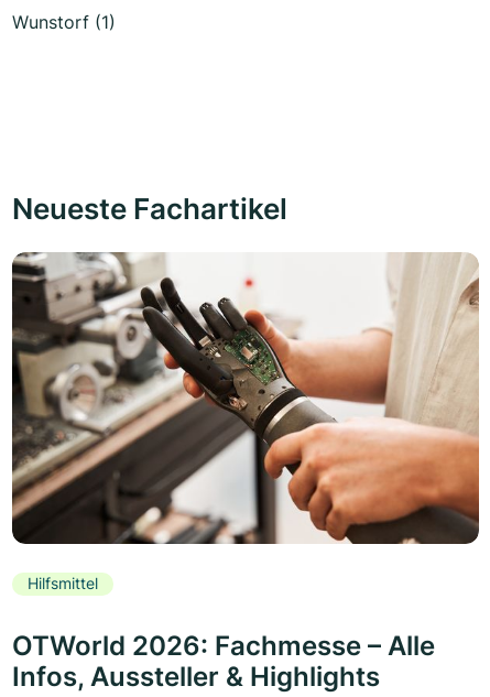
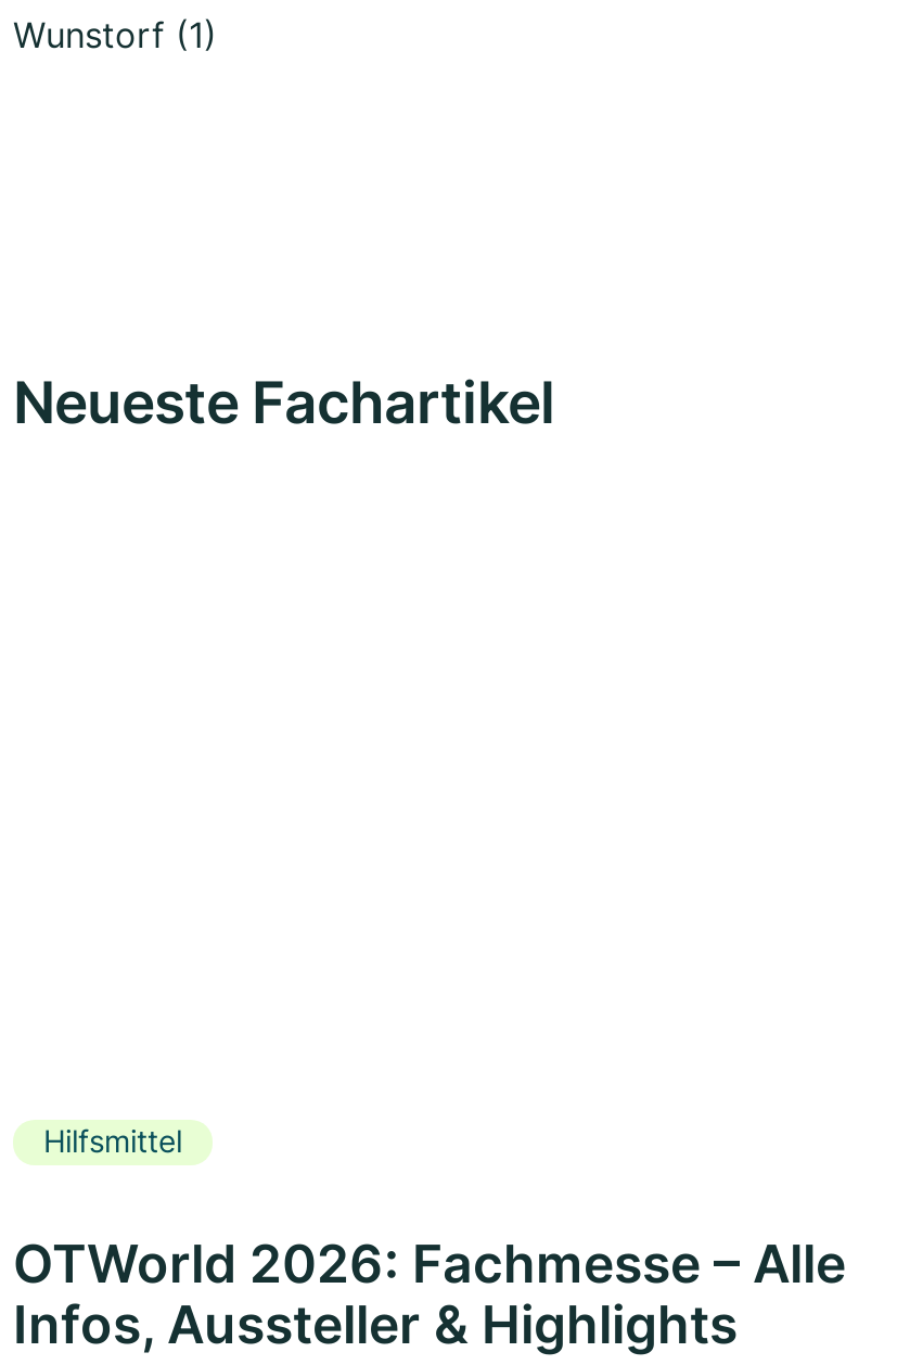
[11,251,480,545] [image] -> none

